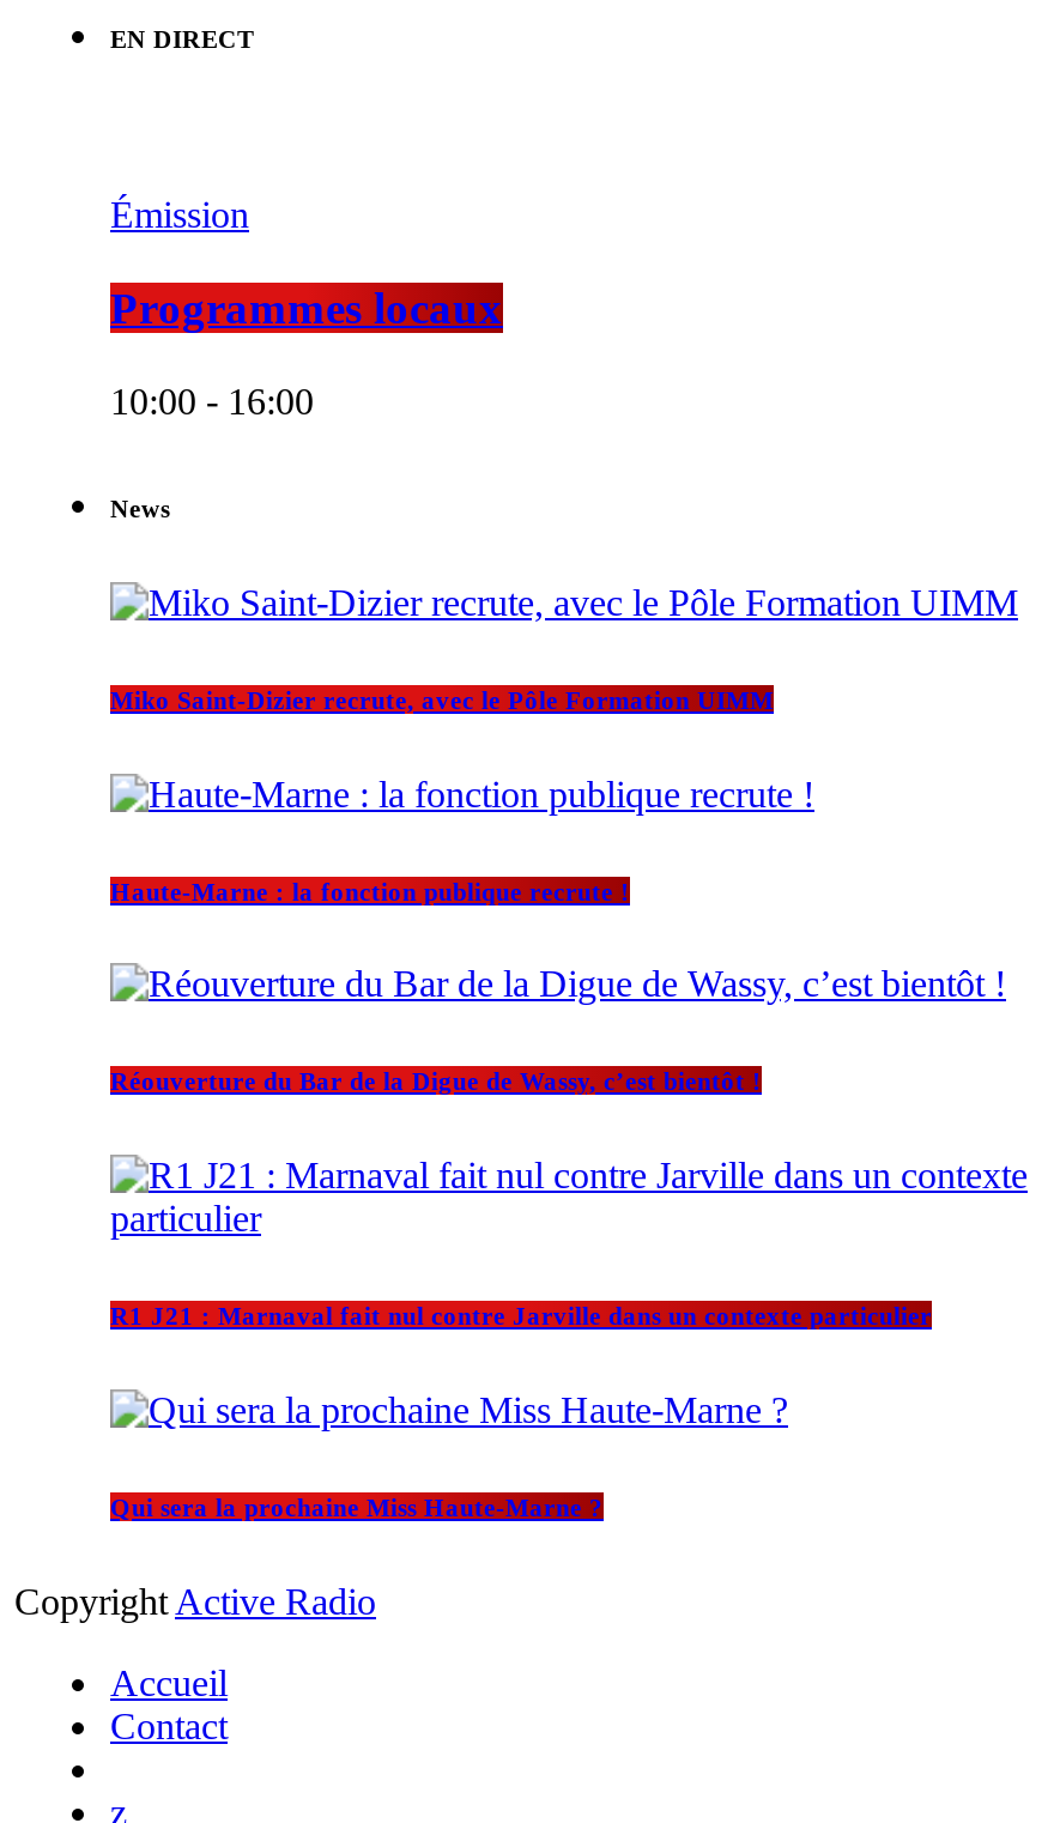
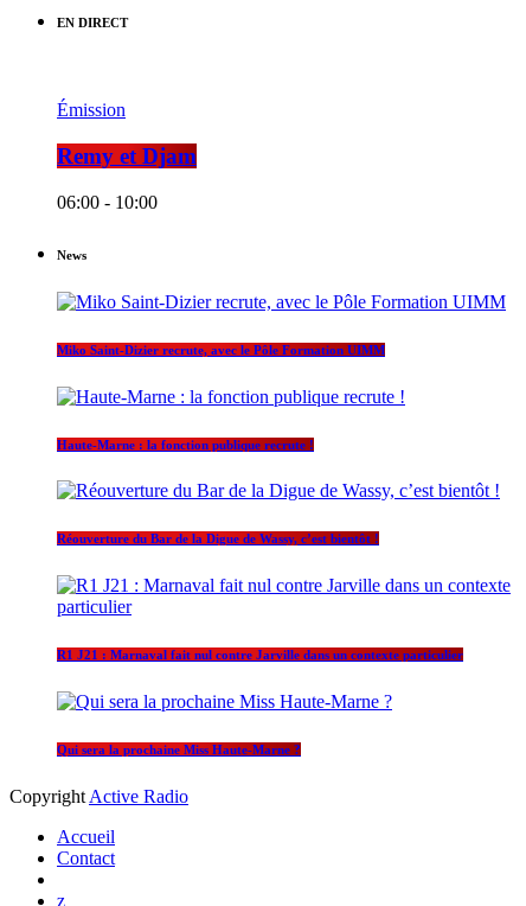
[110,282,503,333] Programmes locaux -> [57,143,197,168] Remy et Djam
[110,380,314,421] 10:00 - 16:00 -> [57,192,158,212] 06:00 - 10:00

